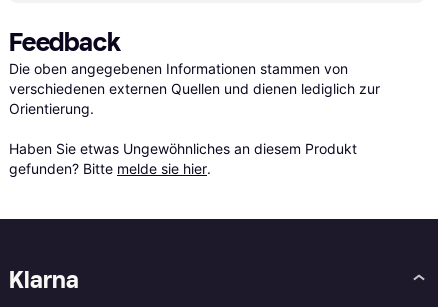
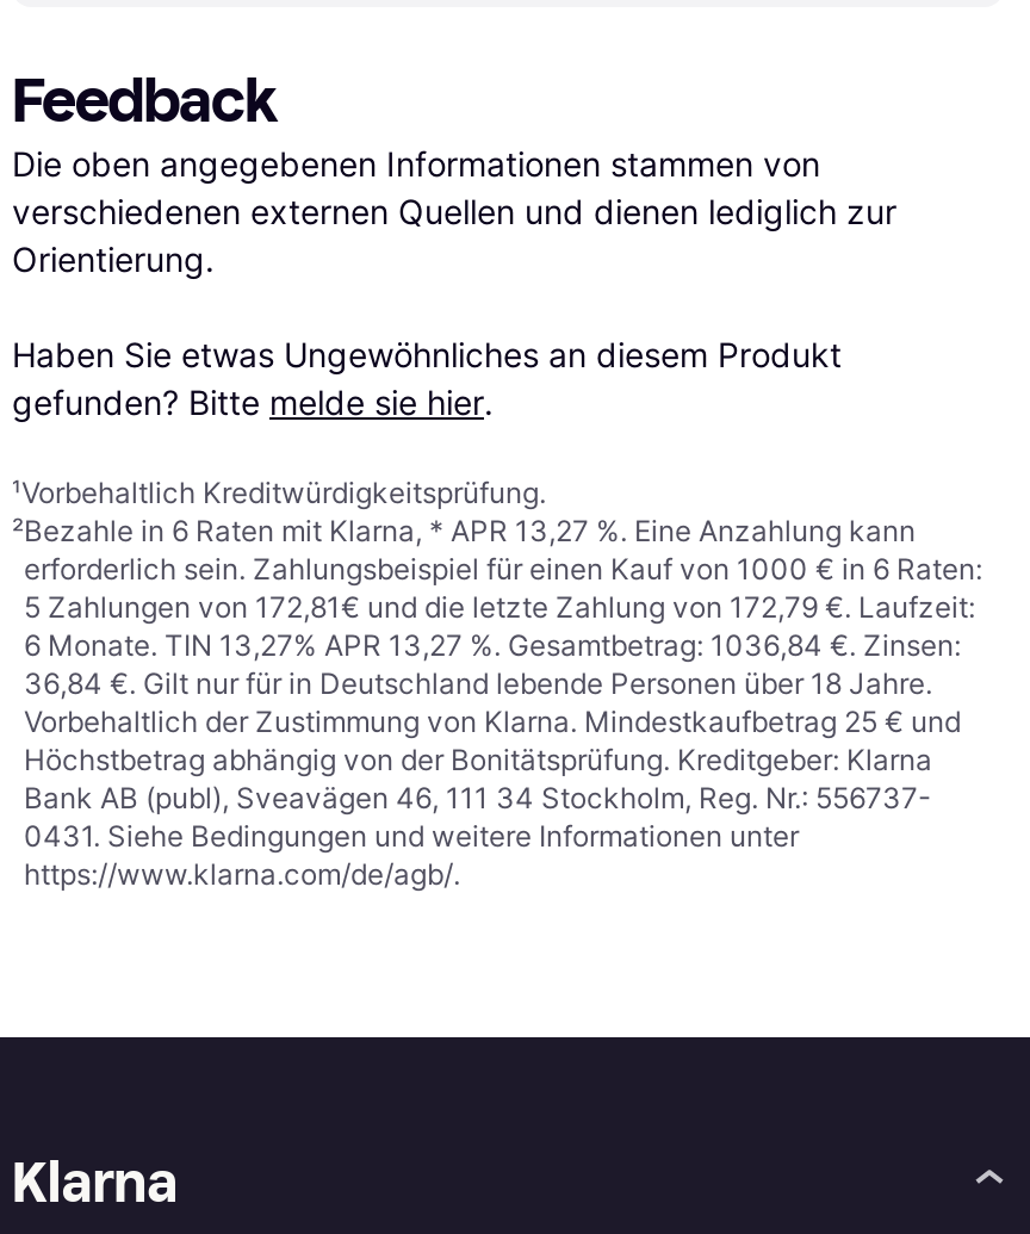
none -> [12,475,982,892] ¹Vorbehaltlich Kreditwürdigkeitsprüfung. | ²Bezahle in 6 Raten mit Klarna, * APR 13,27 %. Eine Anzahlung kann | erforderlich sein. Zahlungsbeispiel für einen Kauf von 1000 € in 6 Raten: | 5 Zahlungen von 172,81€ und die letzte Zahlung von 172,79 €. Laufzeit: | 6 Monate. TIN 13,27% APR 13,27 %. Gesamtbetrag: 1036,84 €. Zinsen: | 36,84 €. Gilt nur für in Deutschland lebende Personen über 18 Jahre. | Vorbehaltlich der Zustimmung von Klarna. Mindestkaufbetrag 25 € und | Höchstbetrag abhängig von der Bonitätsprüfung. Kreditgeber: Klarna | Bank AB (publ), Sveavägen 46, 111 34 Stockholm, Reg. Nr.: 556737- | 0431. Siehe Bedingungen und weitere Informationen unter | https://www.klarna.com/de/agb/.

